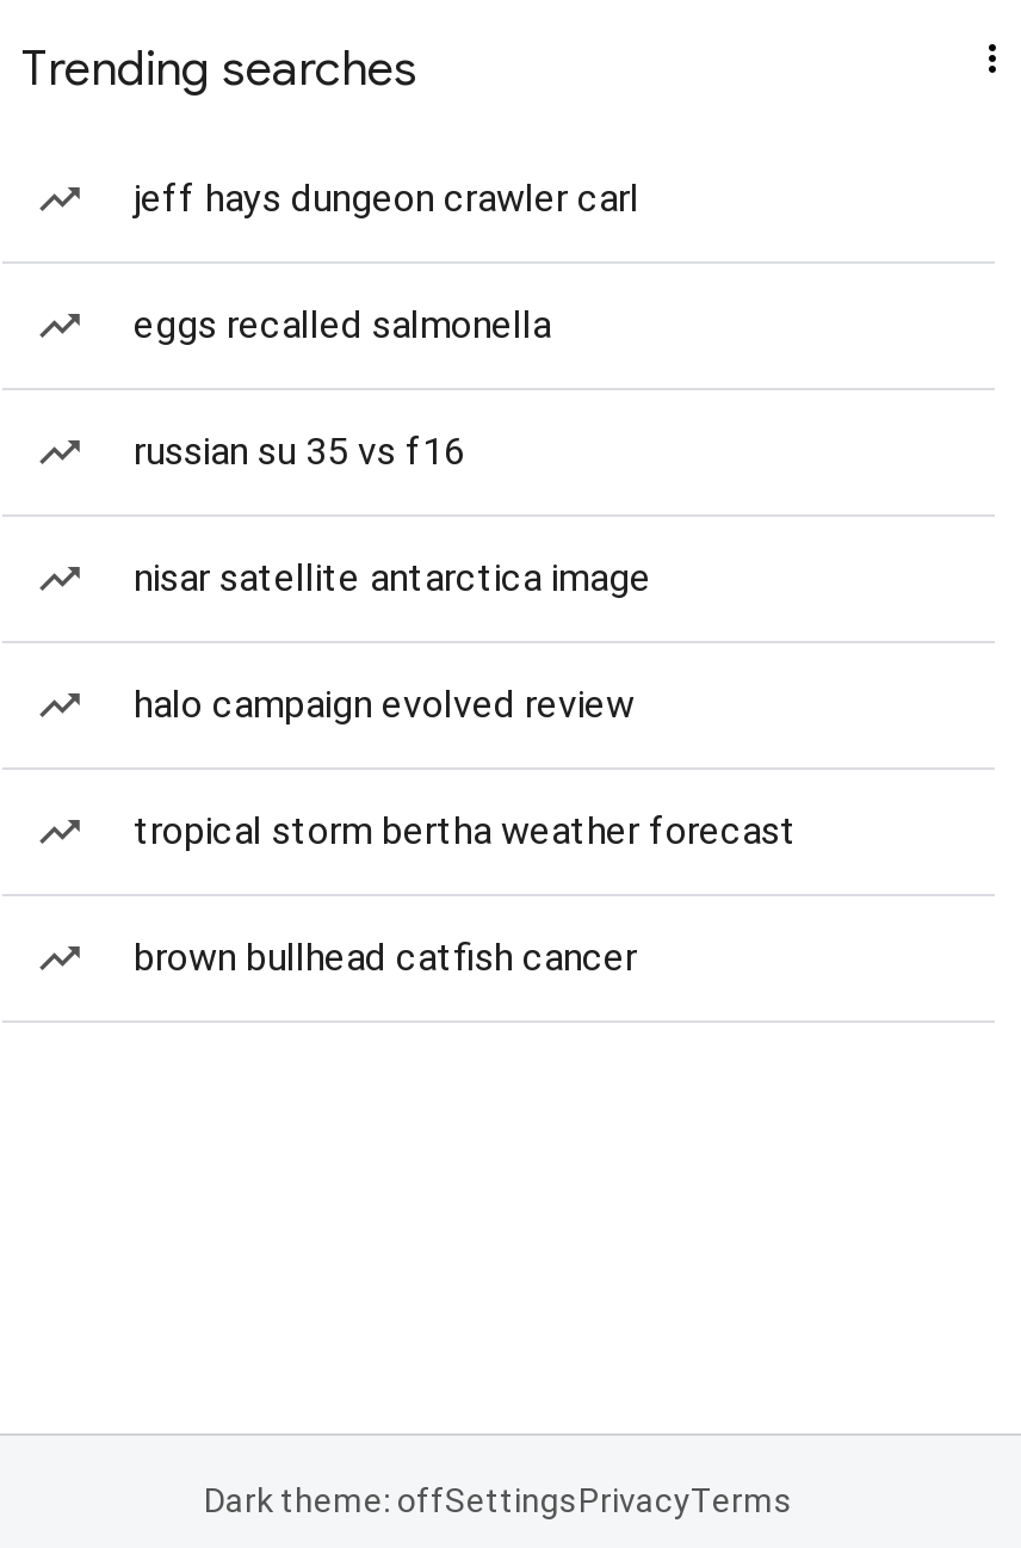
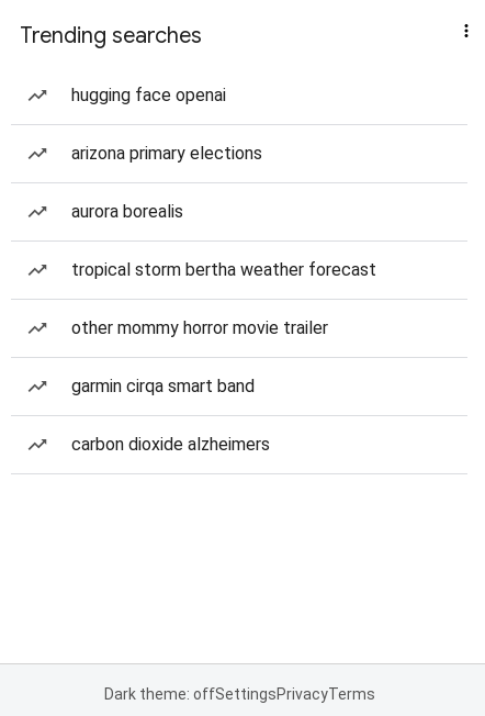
[134,175,651,727] jeff hays dungeon crawler carl | eggs recalled salmonella | russian su 35 vs f16 | nisar satellite antarctica image | halo campaign evolved review -> [71,85,262,222] hugging face openai | arizona primary elections | aurora borealis
moved [134,808,797,853] -> [71,259,376,280]: tropical storm bertha weather forecast
[134,935,637,980] brown bullhead catfish cancer -> [71,317,328,455] other mommy horror movie trailer | garmin cirqa smart band | carbon dioxide alzheimers

